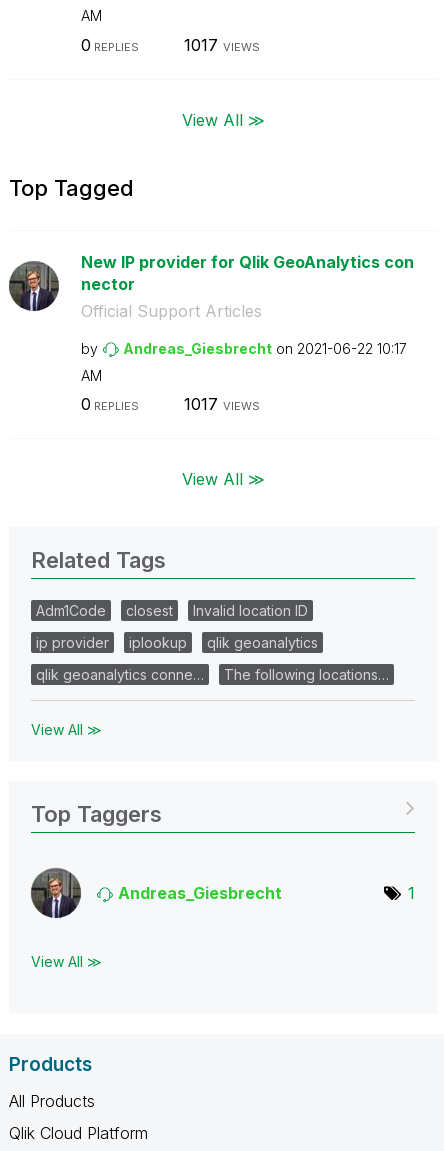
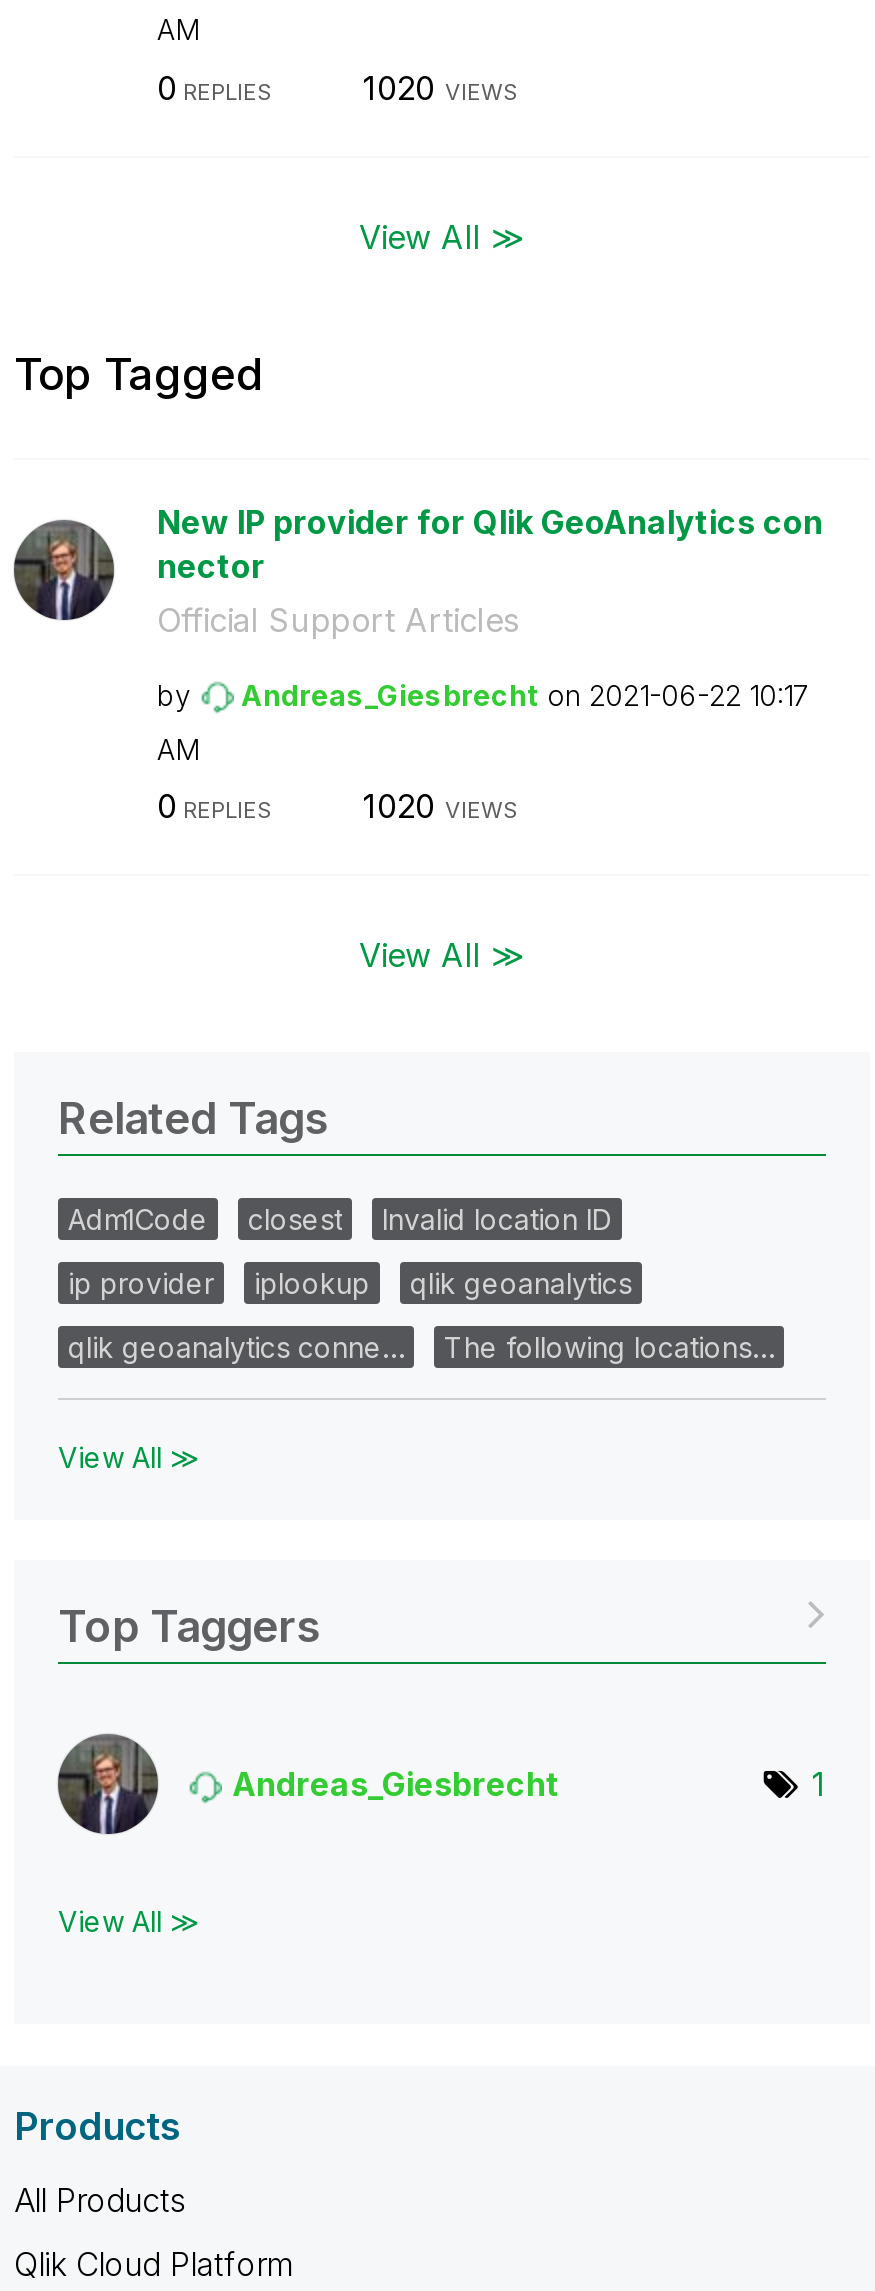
[183,34,259,54] 1017 VIEWS -> [363,67,519,107] 1020 VIEWS
[183,394,259,414] 1017 VIEWS -> [363,786,519,826] 1020 VIEWS

